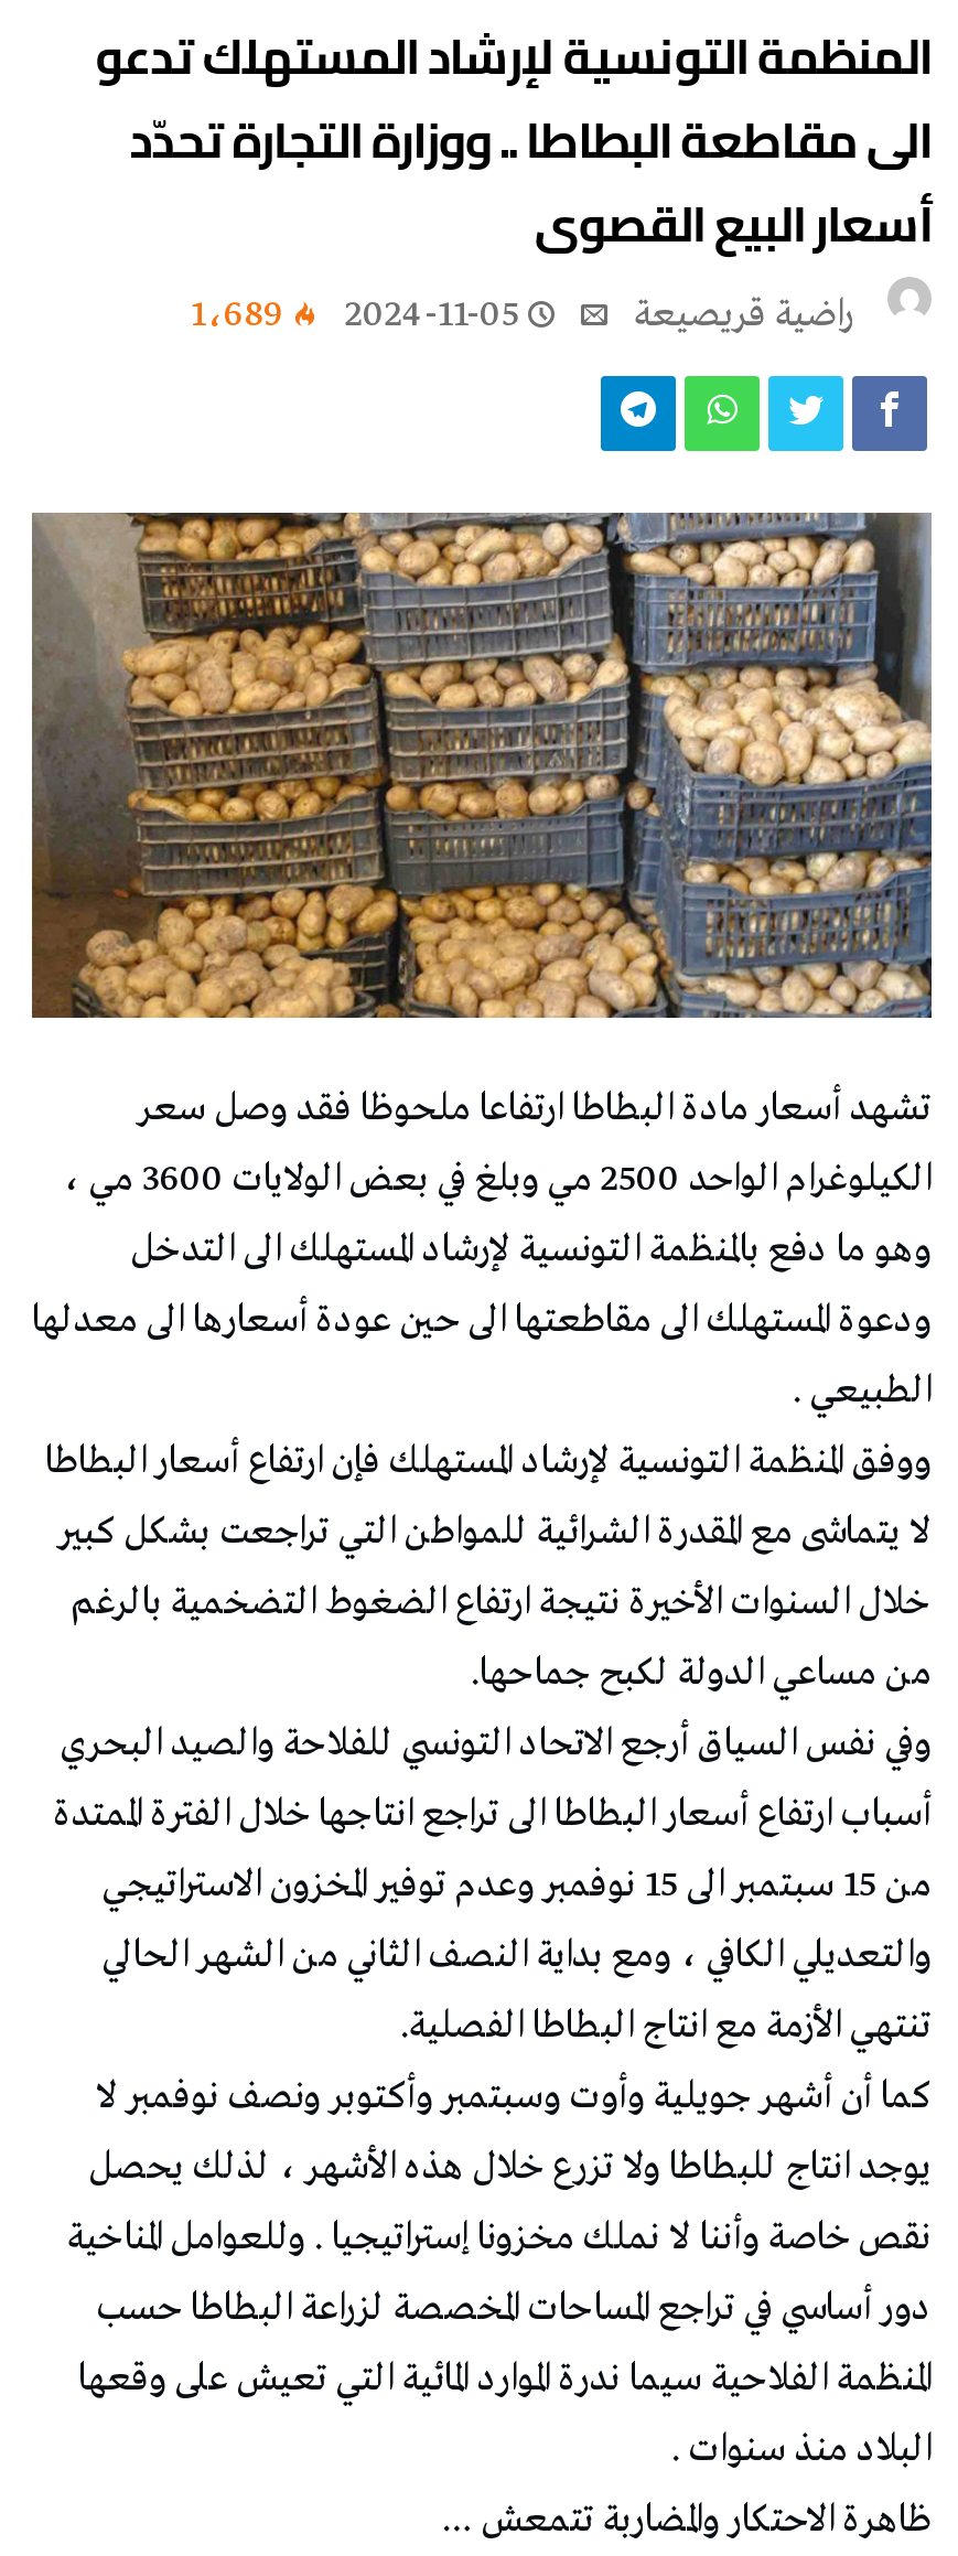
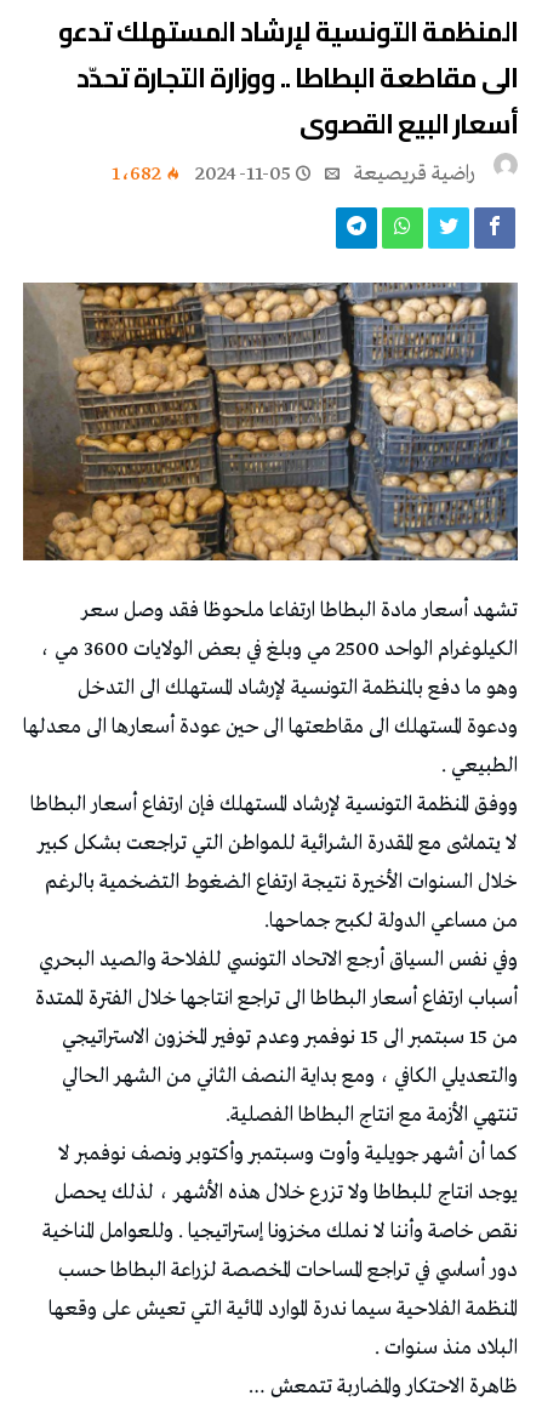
[191,292,519,339] 1٬689 2024-11-05 -> [112,161,291,187] 1٬682 2024-11-05

